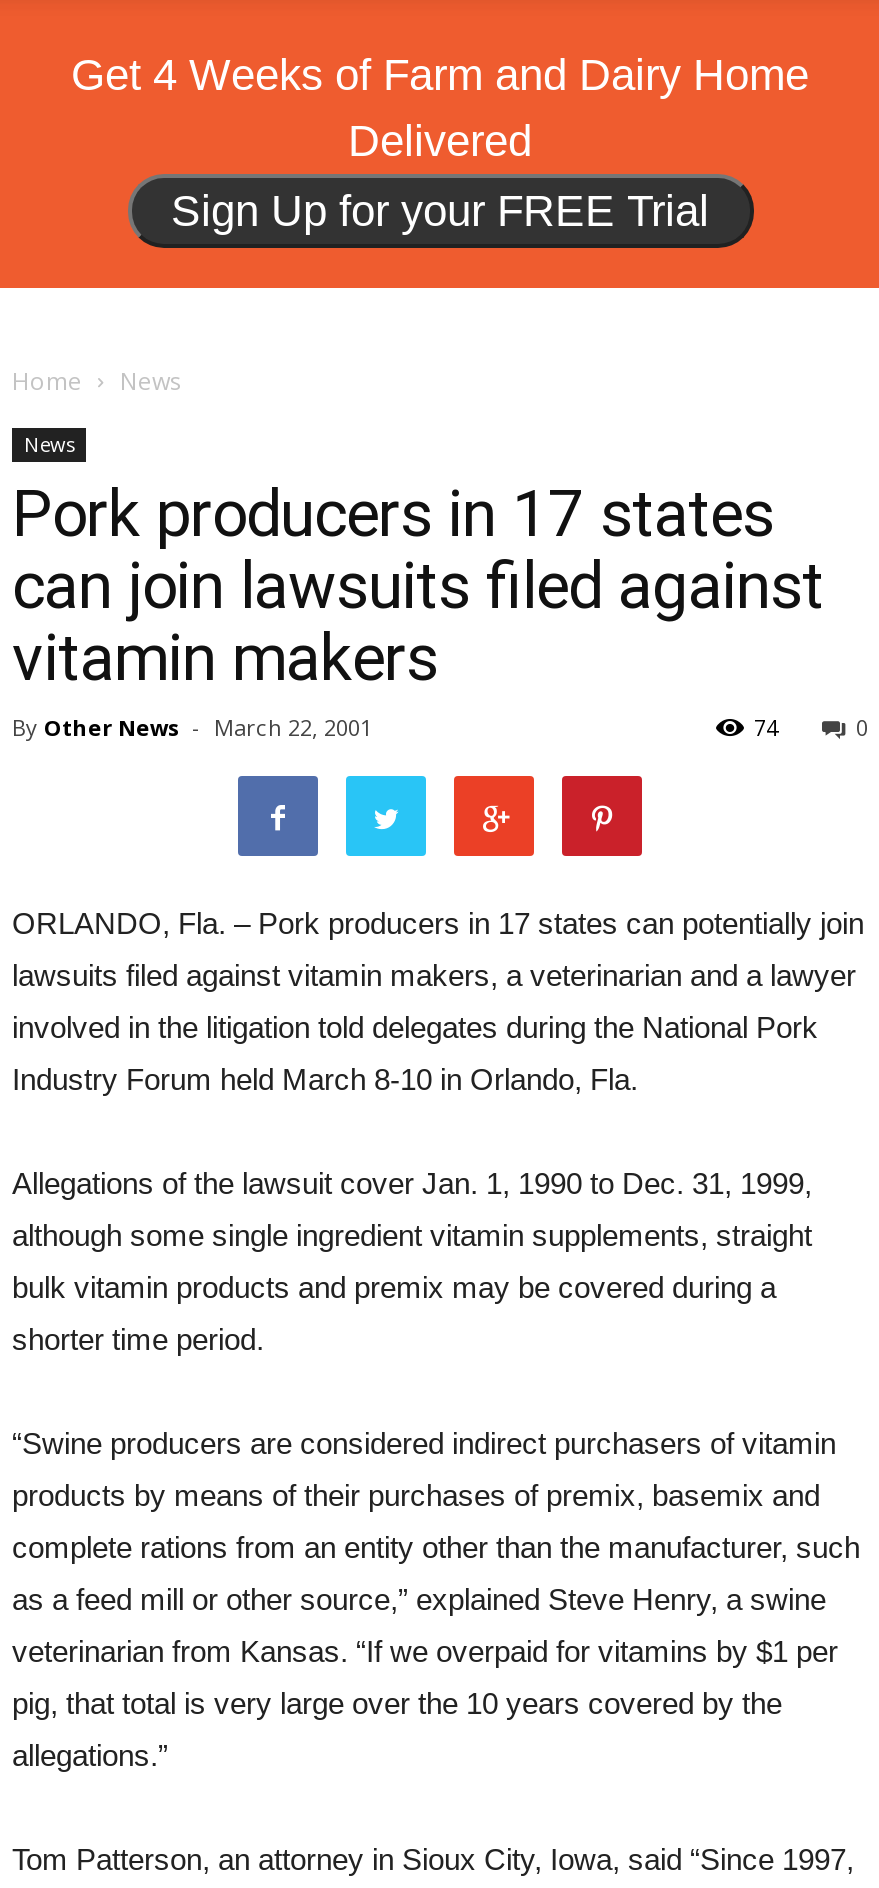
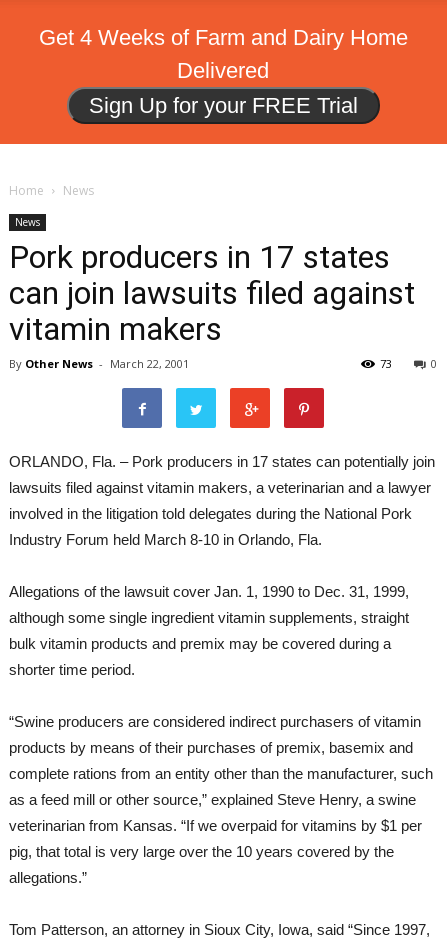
[754,712,778,742] 74 -> [380,356,392,371] 73

